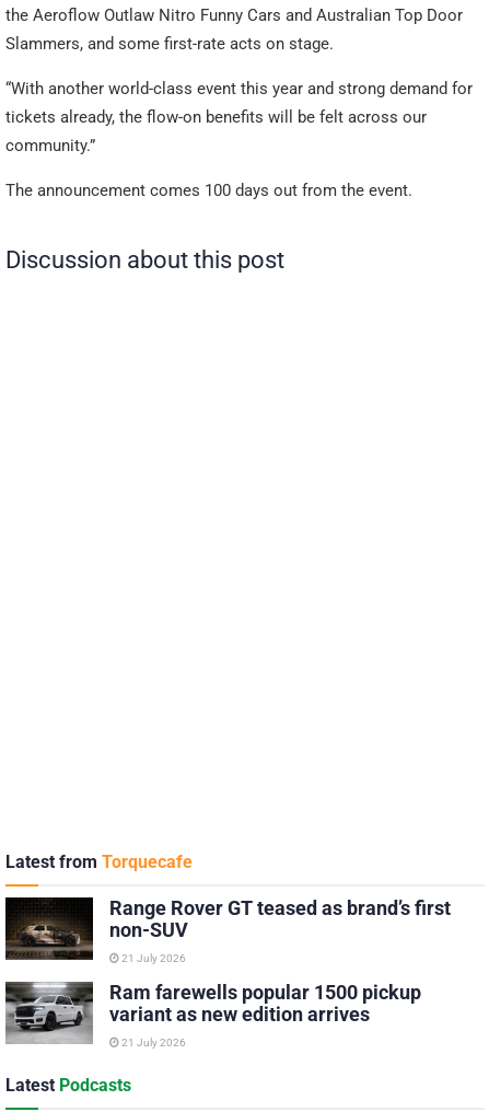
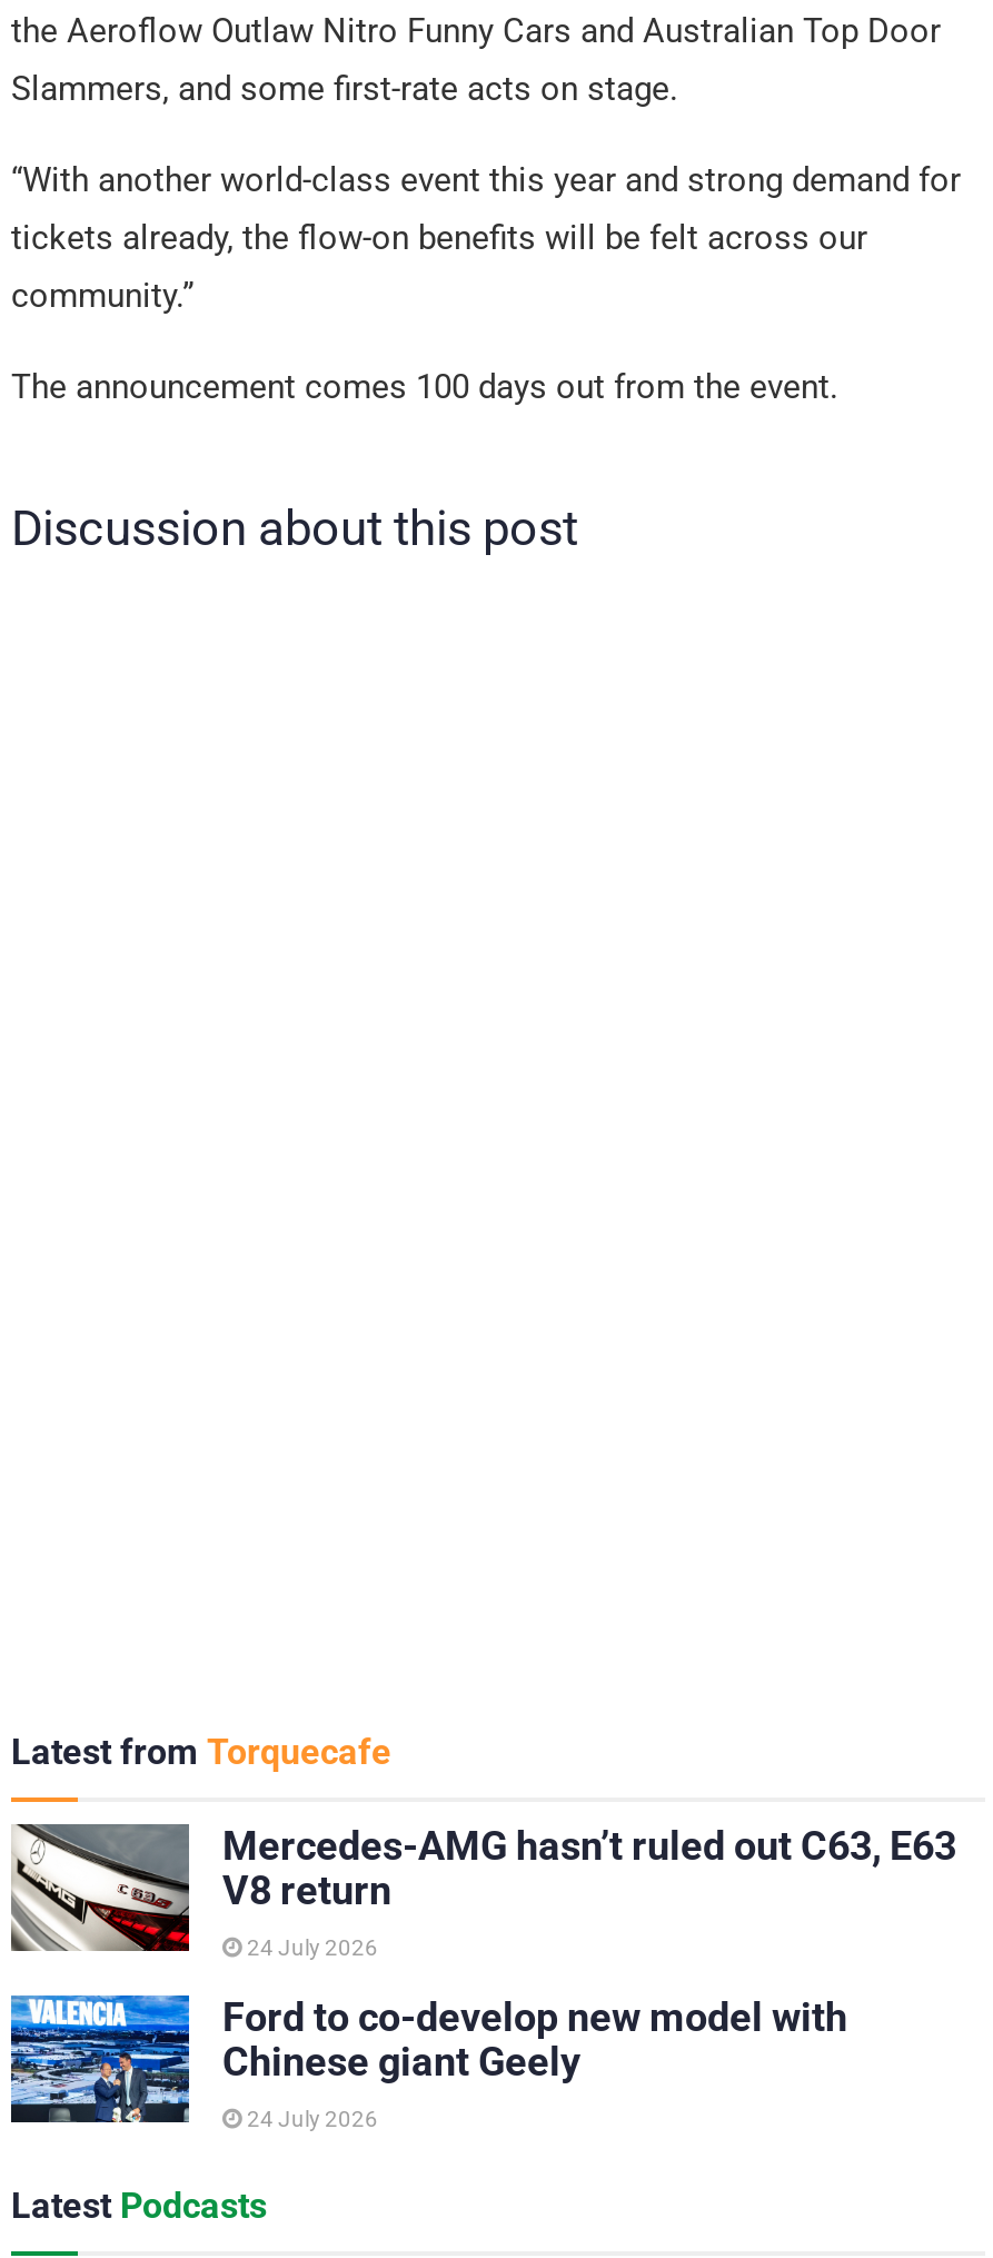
[4,896,451,961] [image] | Range Rover GT teased as brand’s first | non-SUV -> [9,1822,956,1953] [image] | Mercedes-AMG hasn’t ruled out C63, E63 | V8 return
[119,952,186,964] 21 July 2026 -> [242,1936,378,1960] 24 July 2026
[4,981,421,1043] [image] | Ram farewells popular 1500 pickup | variant as new edition arrives -> [9,1993,847,2125] [image] | Ford to co-develop new model with | Chinese giant Geely
[119,1037,186,1049] 21 July 2026 -> [242,2107,378,2132] 24 July 2026

